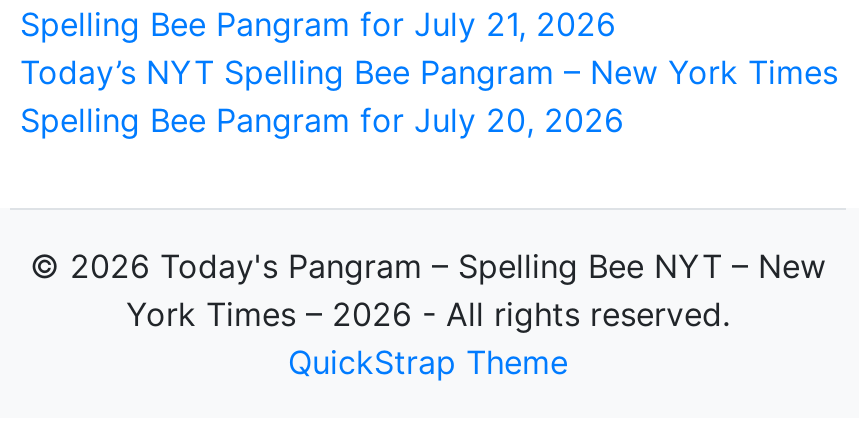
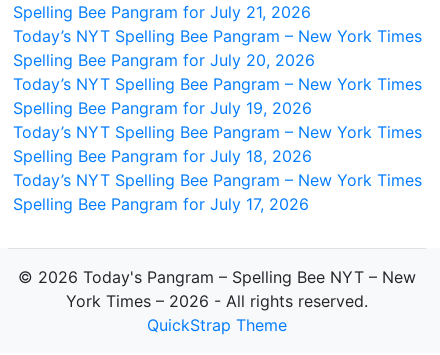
none -> [13,74,422,214] Today’s NYT Spelling Bee Pangram – New York Times | Spelling Bee Pangram for July 19, 2026 | Today’s NYT Spelling Bee Pangram – New York Times | Spelling Bee Pangram for July 18, 2026 | Today’s NYT Spelling Bee Pangram – New York Times | Spelling Bee Pangram for July 17, 2026

